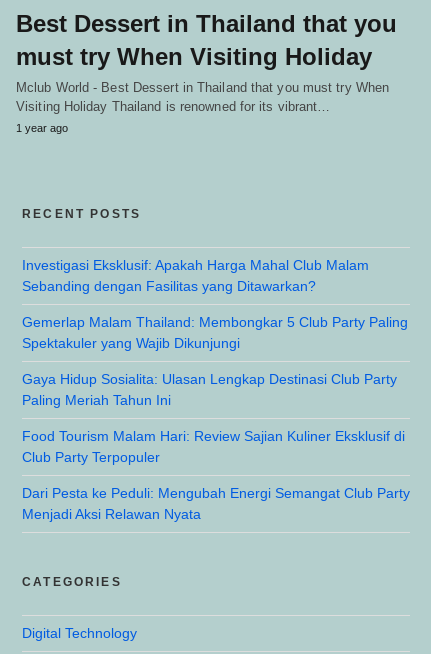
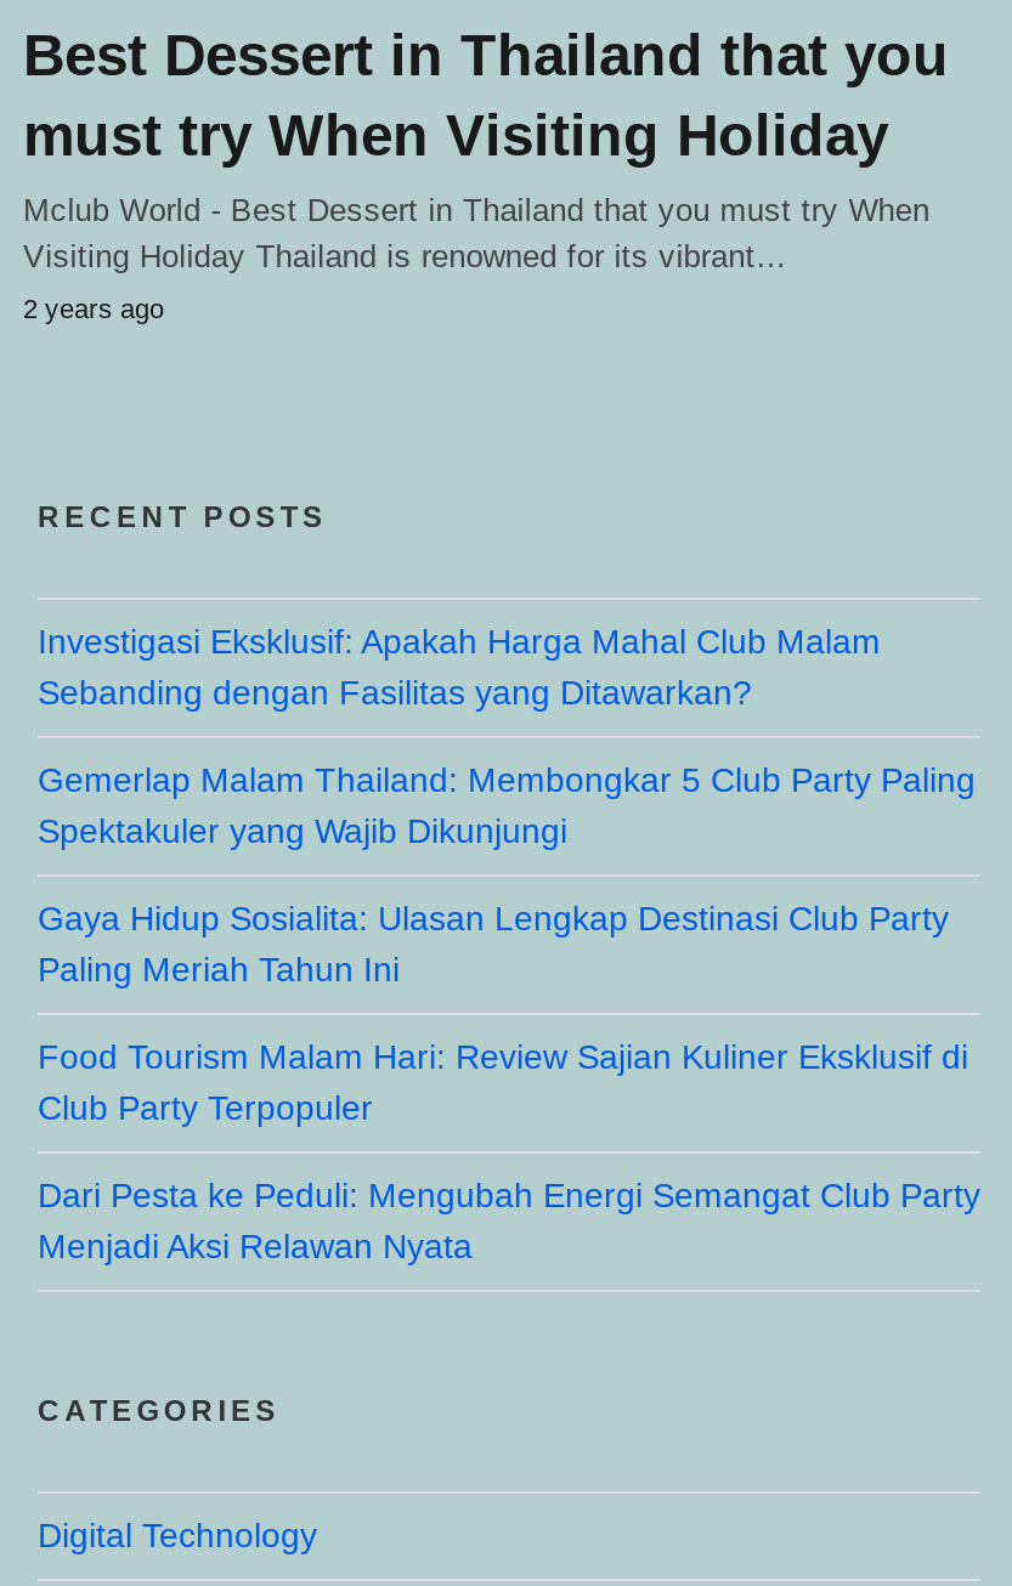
[16,121,68,133] 1 year ago -> [23,293,164,322] 2 years ago

